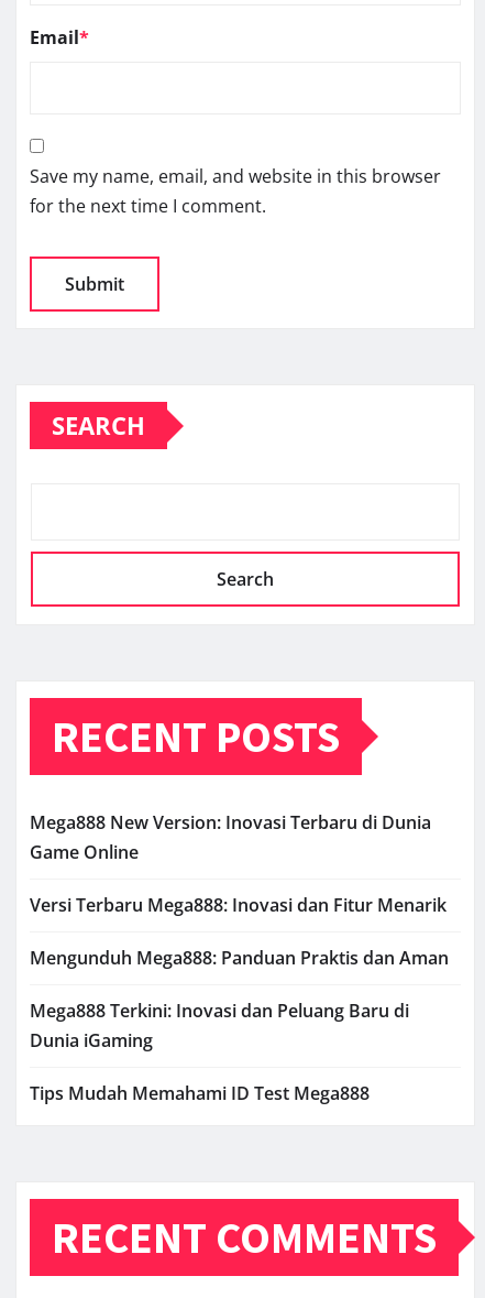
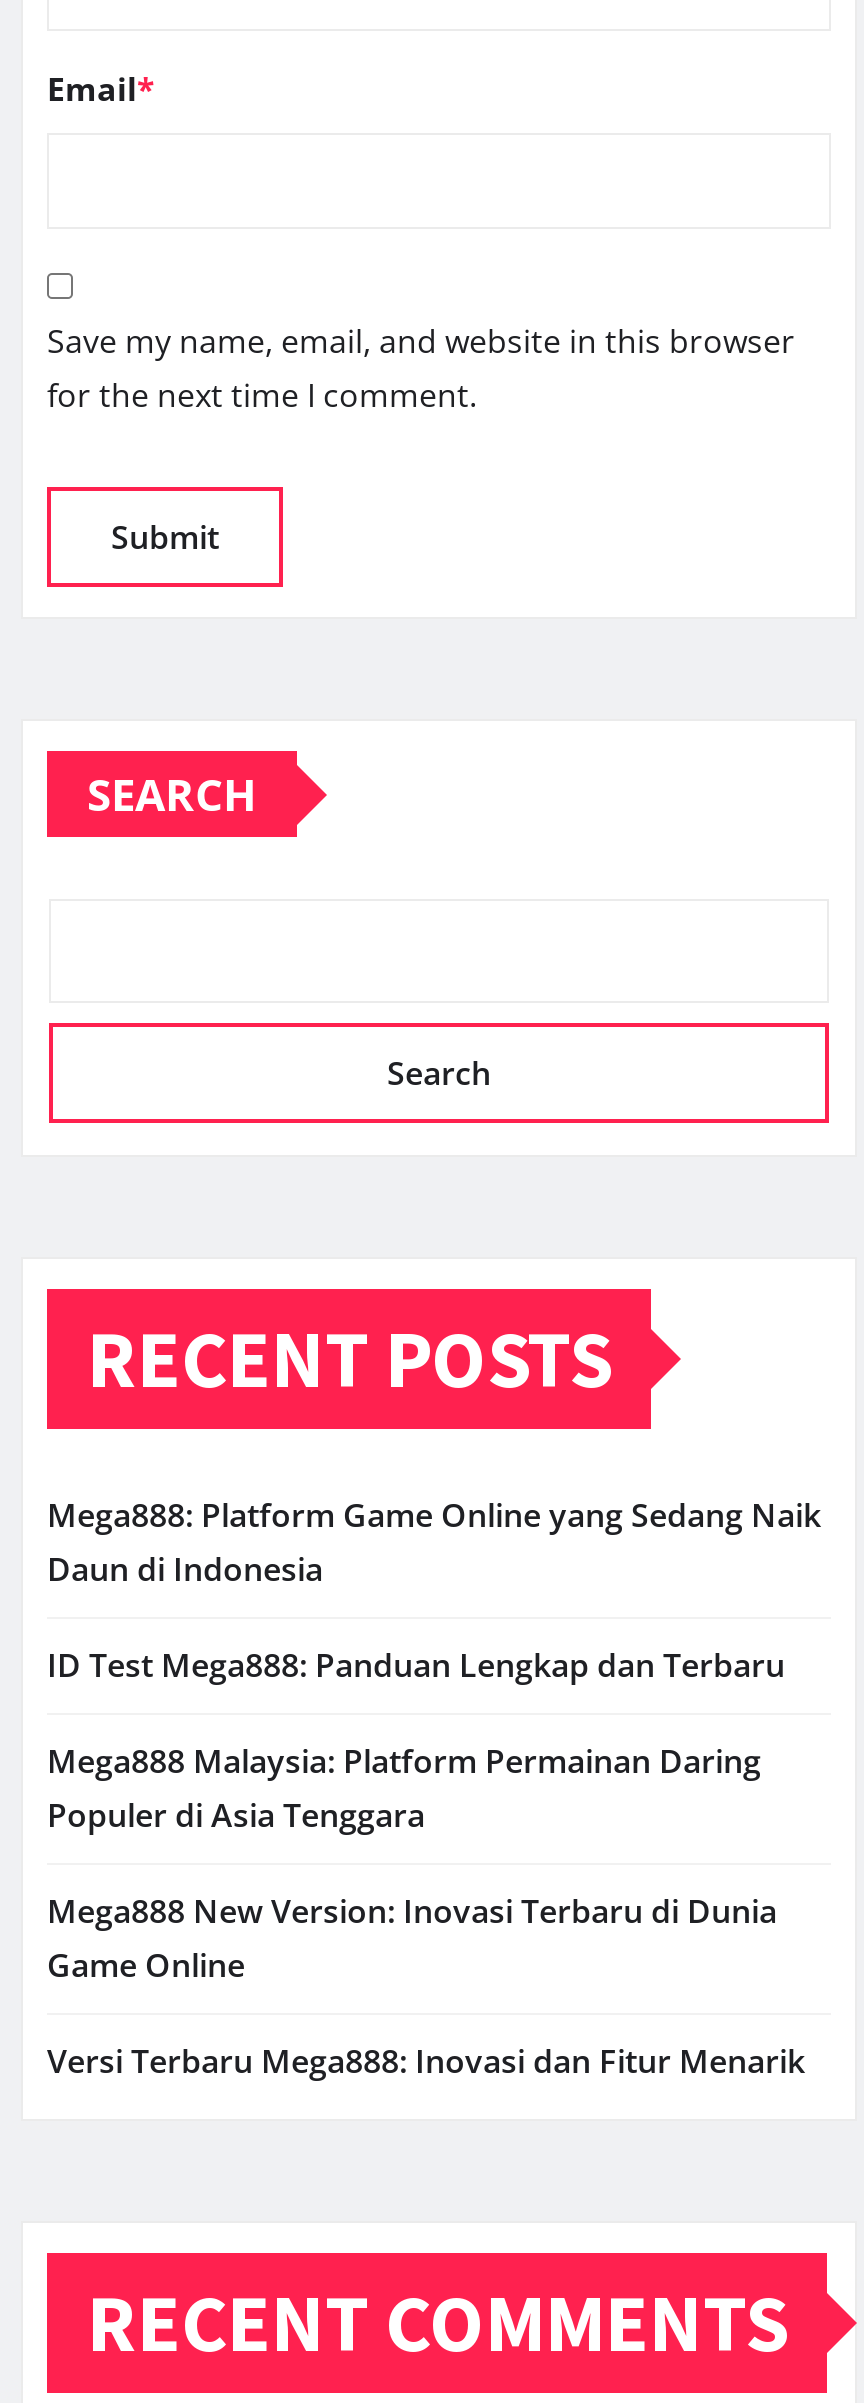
none -> [47,1492,821,1836] Mega888: Platform Game Online yang Sedang Naik | Daun di Indonesia | ID Test Mega888: Panduan Lengkap dan Terbaru | Mega888 Malaysia: Platform Permainan Daring | Populer di Asia Tenggara
moved [30,810,447,917] -> [47,1888,805,2082]: Mega888 New Version: Inovasi Terbaru di Dunia | Game Online | Versi Terbaru Mega888: Inovasi dan Fitur Menarik
[30,945,449,1105] Mengunduh Mega888: Panduan Praktis dan Aman | Mega888 Terkini: Inovasi dan Peluang Baru di | Dunia iGaming | Tips Mudah Memahami ID Test Mega888 -> none

